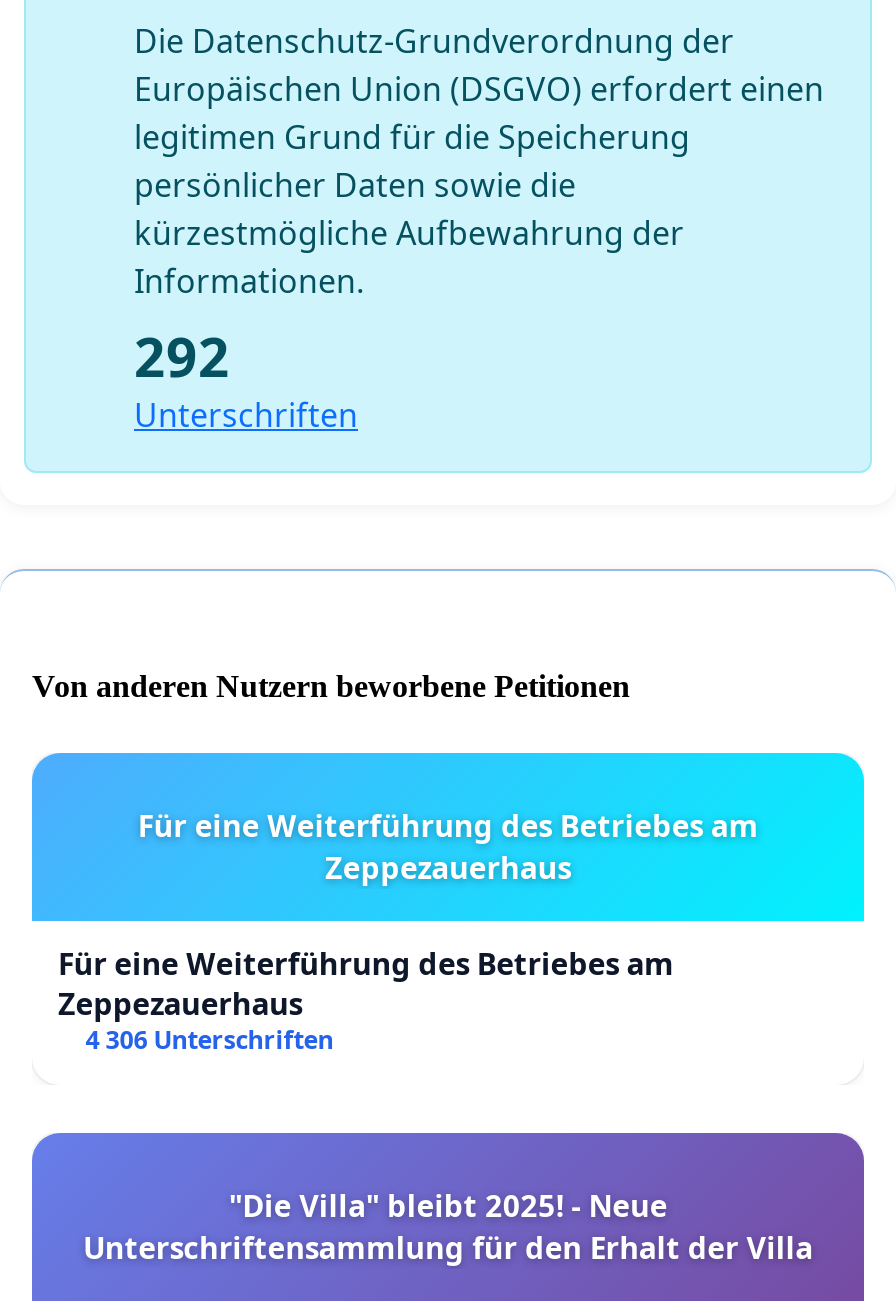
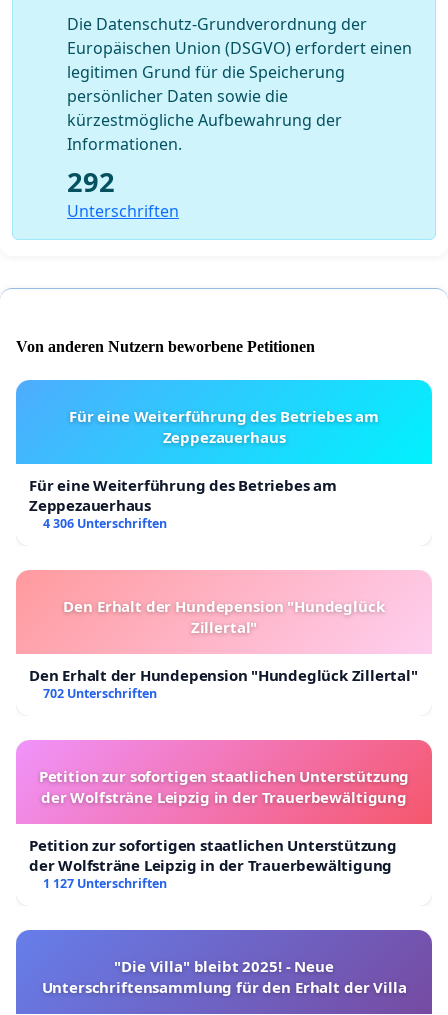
none -> [16,570,432,702] [image] | Den Erhalt der Hundepension "Hundeglück | Zillertal" | Den Erhalt der Hundepension "Hundeglück Zillertal" | 702 Unterschriften
none -> [16,739,432,892] [image] | Petition zur sofortigen staatlichen Unterstützung | der Wolfsträne Leipzig in der Trauerbewältigung | Petition zur sofortigen staatlichen Unterstützung | der Wolfsträne Leipzig in der Trauerbewältigung | 1 127 Unterschriften

